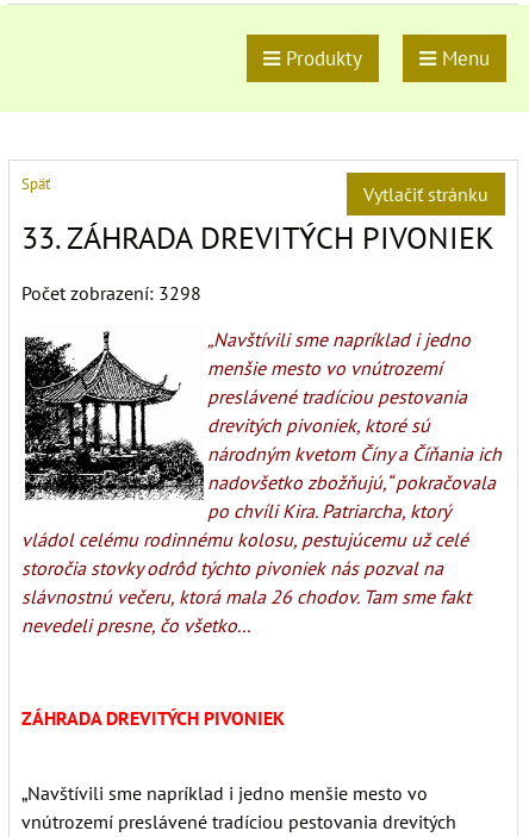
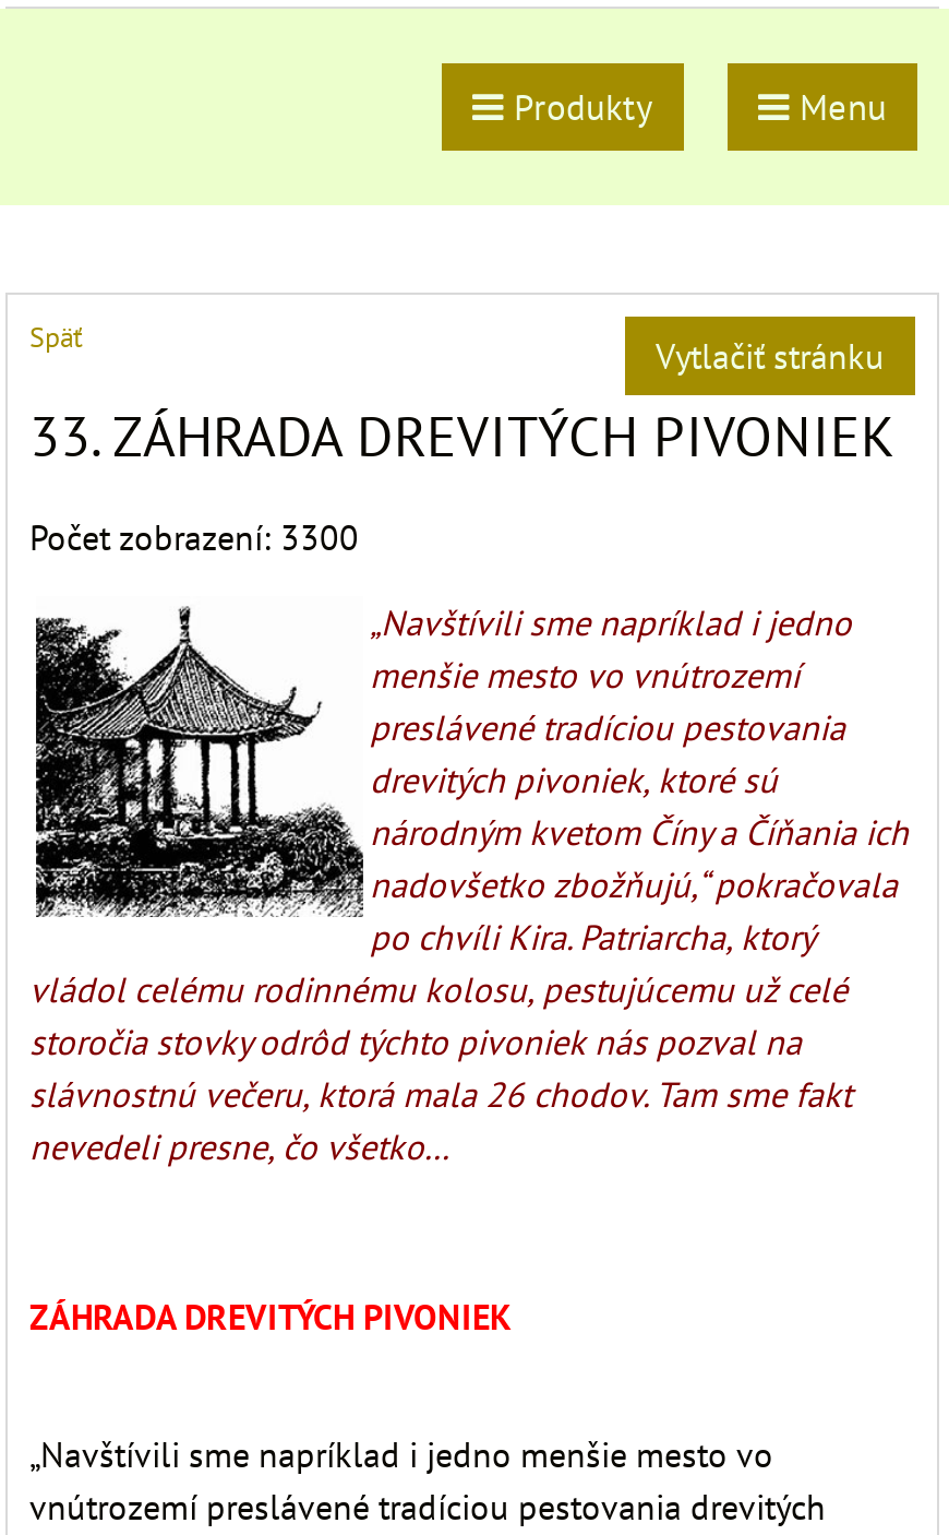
[21,281,201,305] Počet zobrazení: 3298 -> [29,515,359,559] Počet zobrazení: 3300

